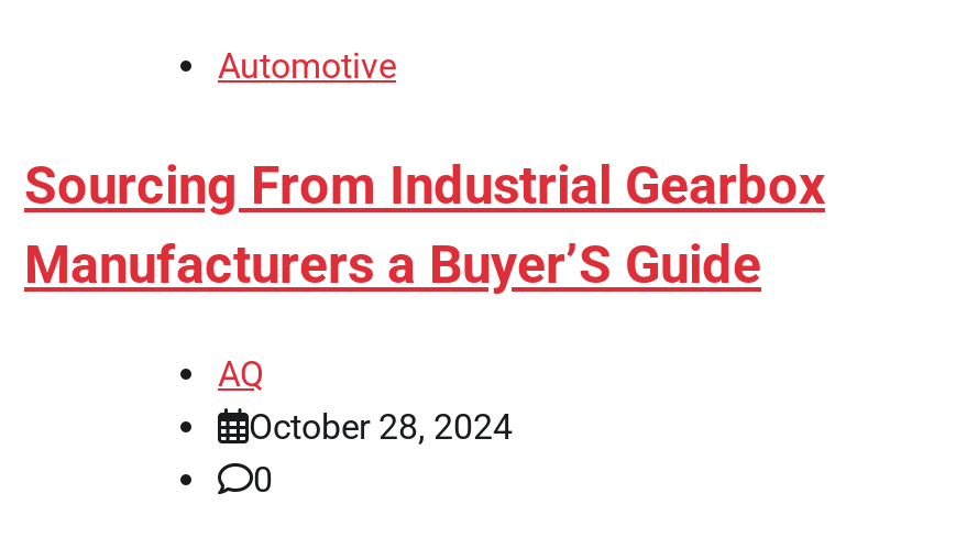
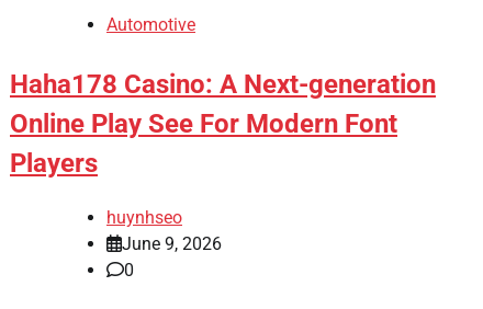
[24,154,825,295] Sourcing From Industrial Gearbox | Manufacturers a Buyer’S Guide -> [10,69,436,178] Haha178 Casino: A Next-generation | Online Play See For Modern Font | Players
[218,352,513,447] AQ | October 28, 2024 -> [106,207,222,254] huynhseo | June 9, 2026

